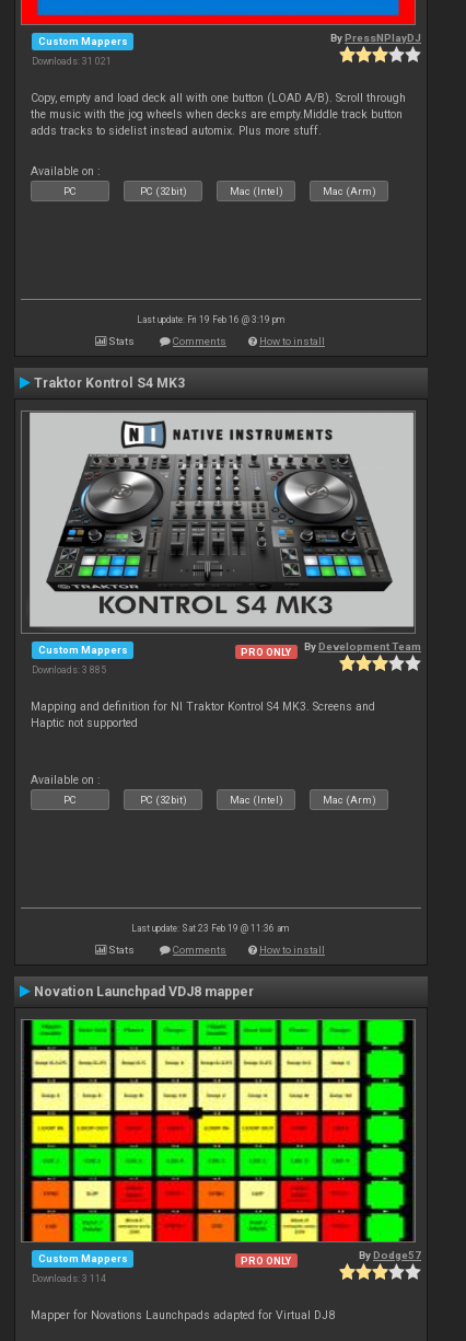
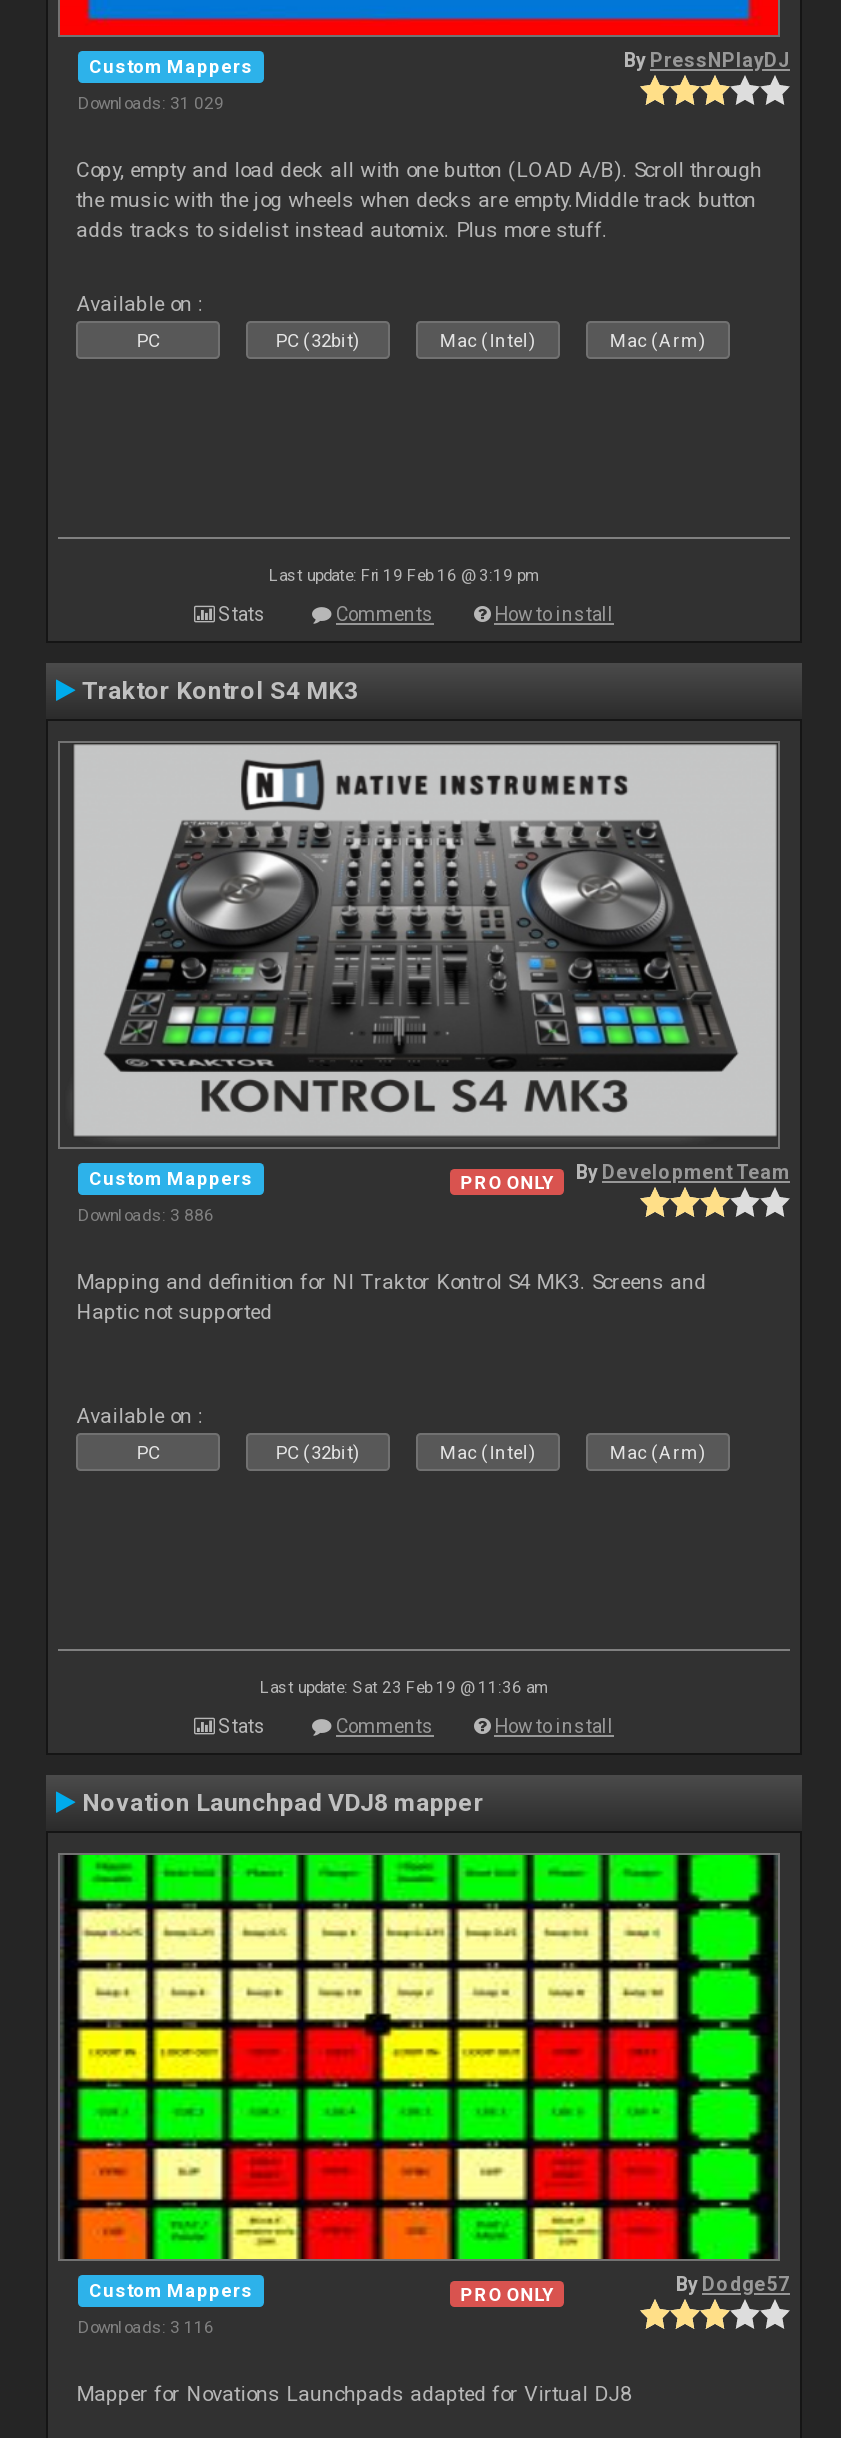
[32,56,112,66] Downloads: 31 021 -> [78,92,224,112] Downloads: 31 029
[32,664,106,675] Downloads: 3 885 -> [78,1204,214,1224] Downloads: 3 886
[32,1273,106,1284] Downloads: 3 114 -> [78,2316,214,2336] Downloads: 3 116

